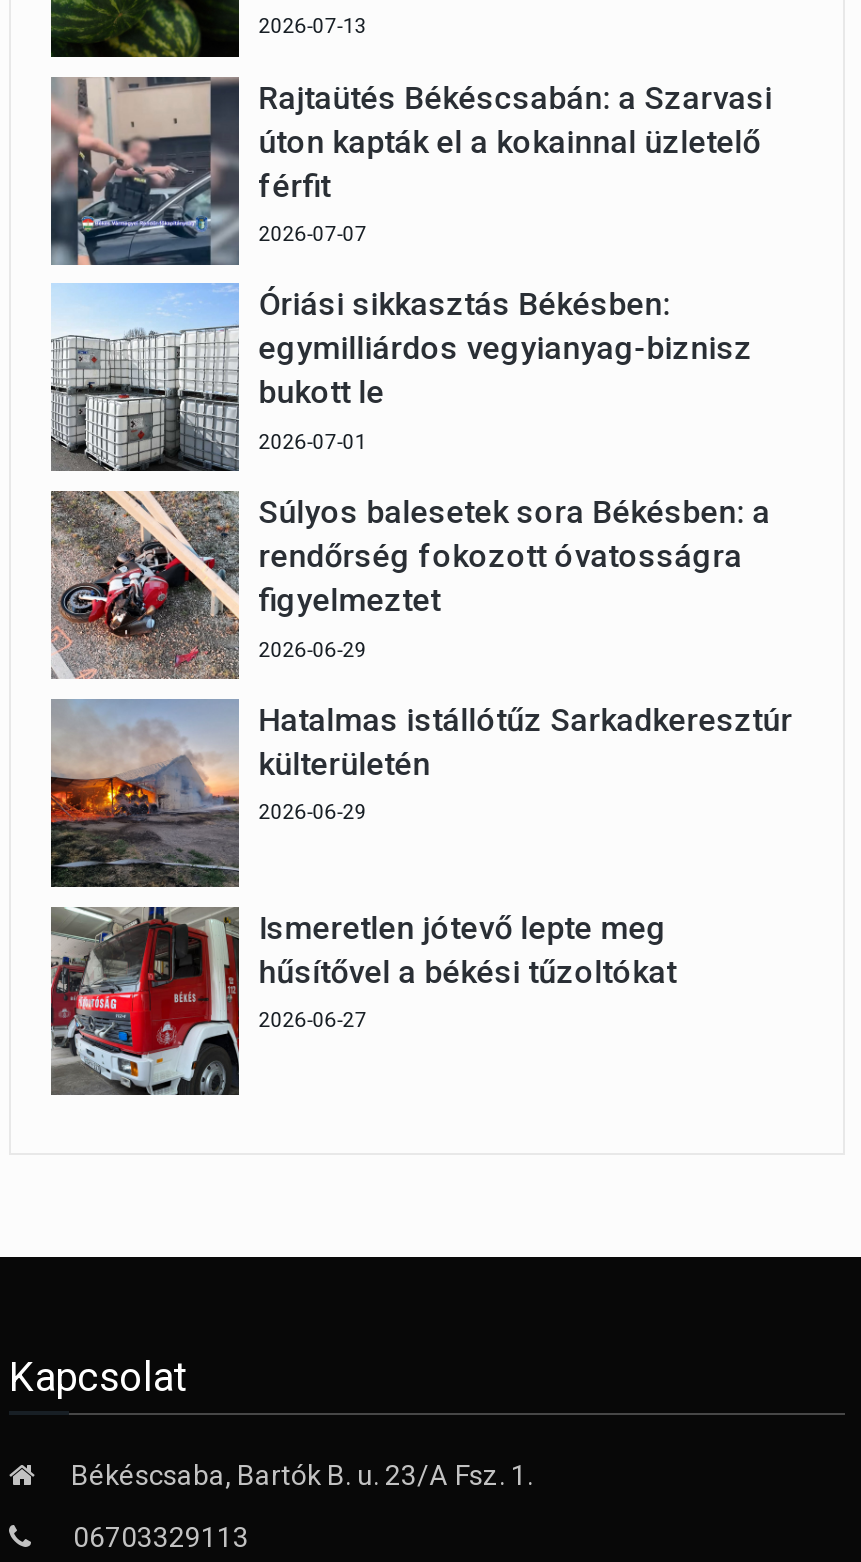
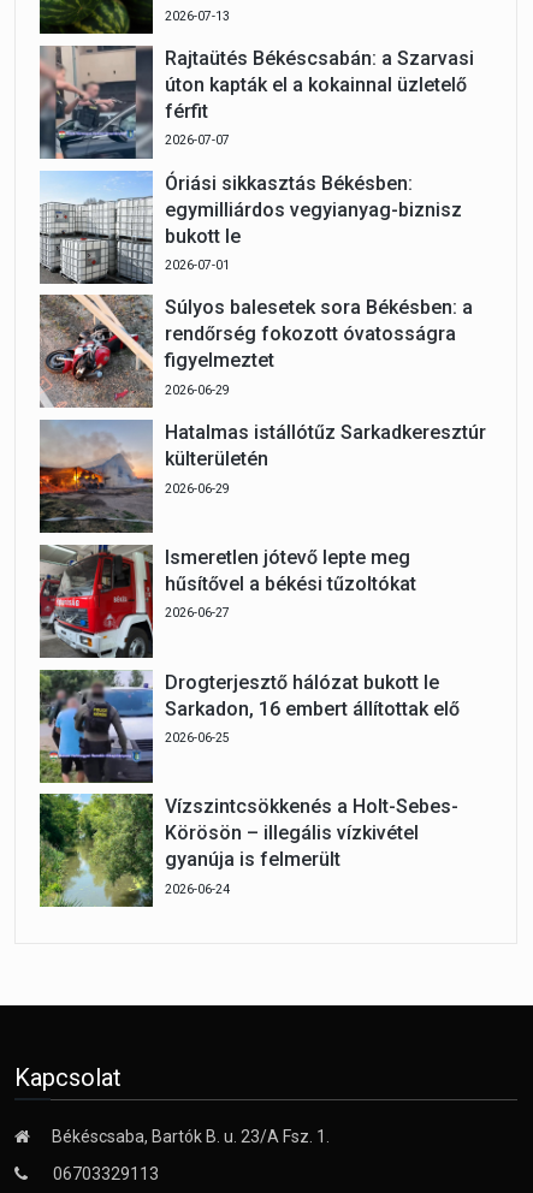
none -> [39,670,459,897] [image] | Drogterjesztő hálózat bukott le | Sarkadon, 16 embert állítottak elő | 2026-06-25 | Vízszintcsökkenés a Holt-Sebes- | Körösön – illegális vízkivétel | gyanúja is felmerült | 2026-06-24
none -> [39,793,147,908] [image]

